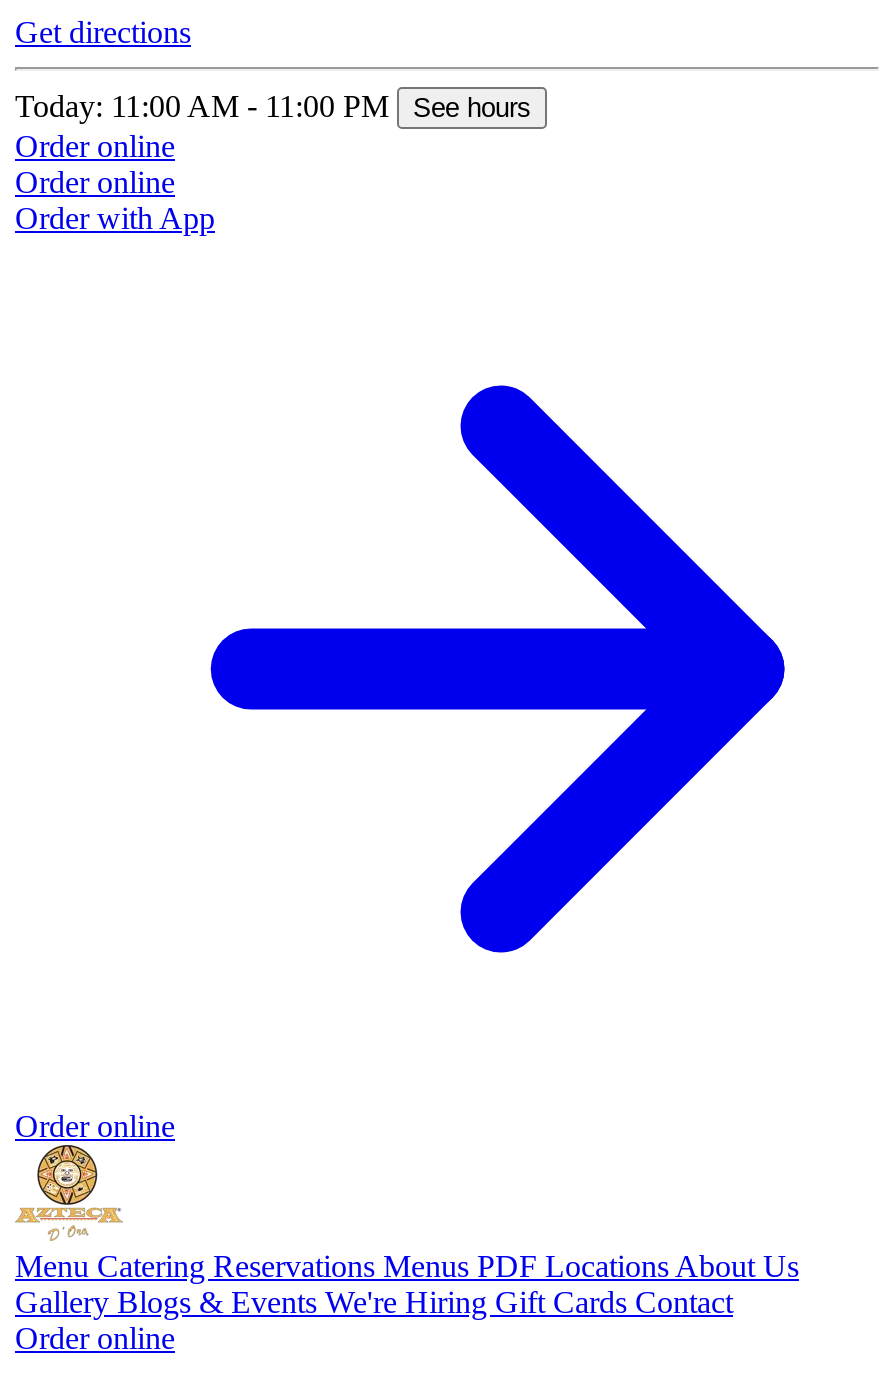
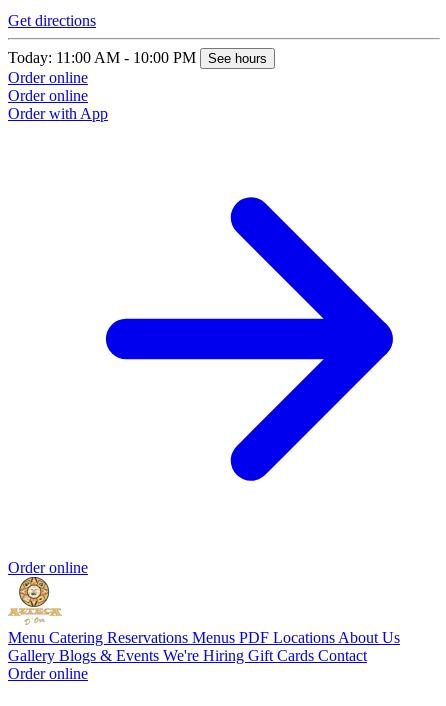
[15,90,531,124] Today: 11:00 AM - 11:00 PM See hours -> [8,49,267,66] Today: 11:00 AM - 10:00 PM See hours

